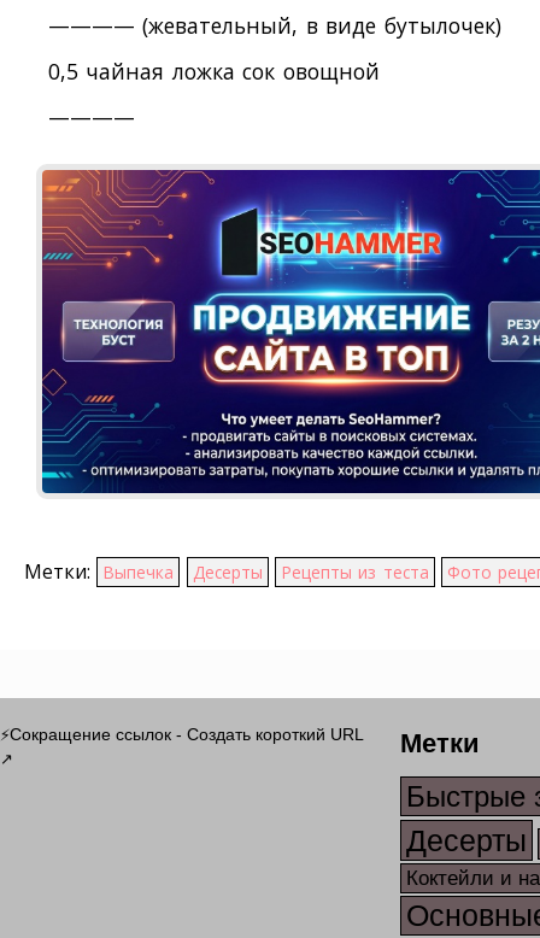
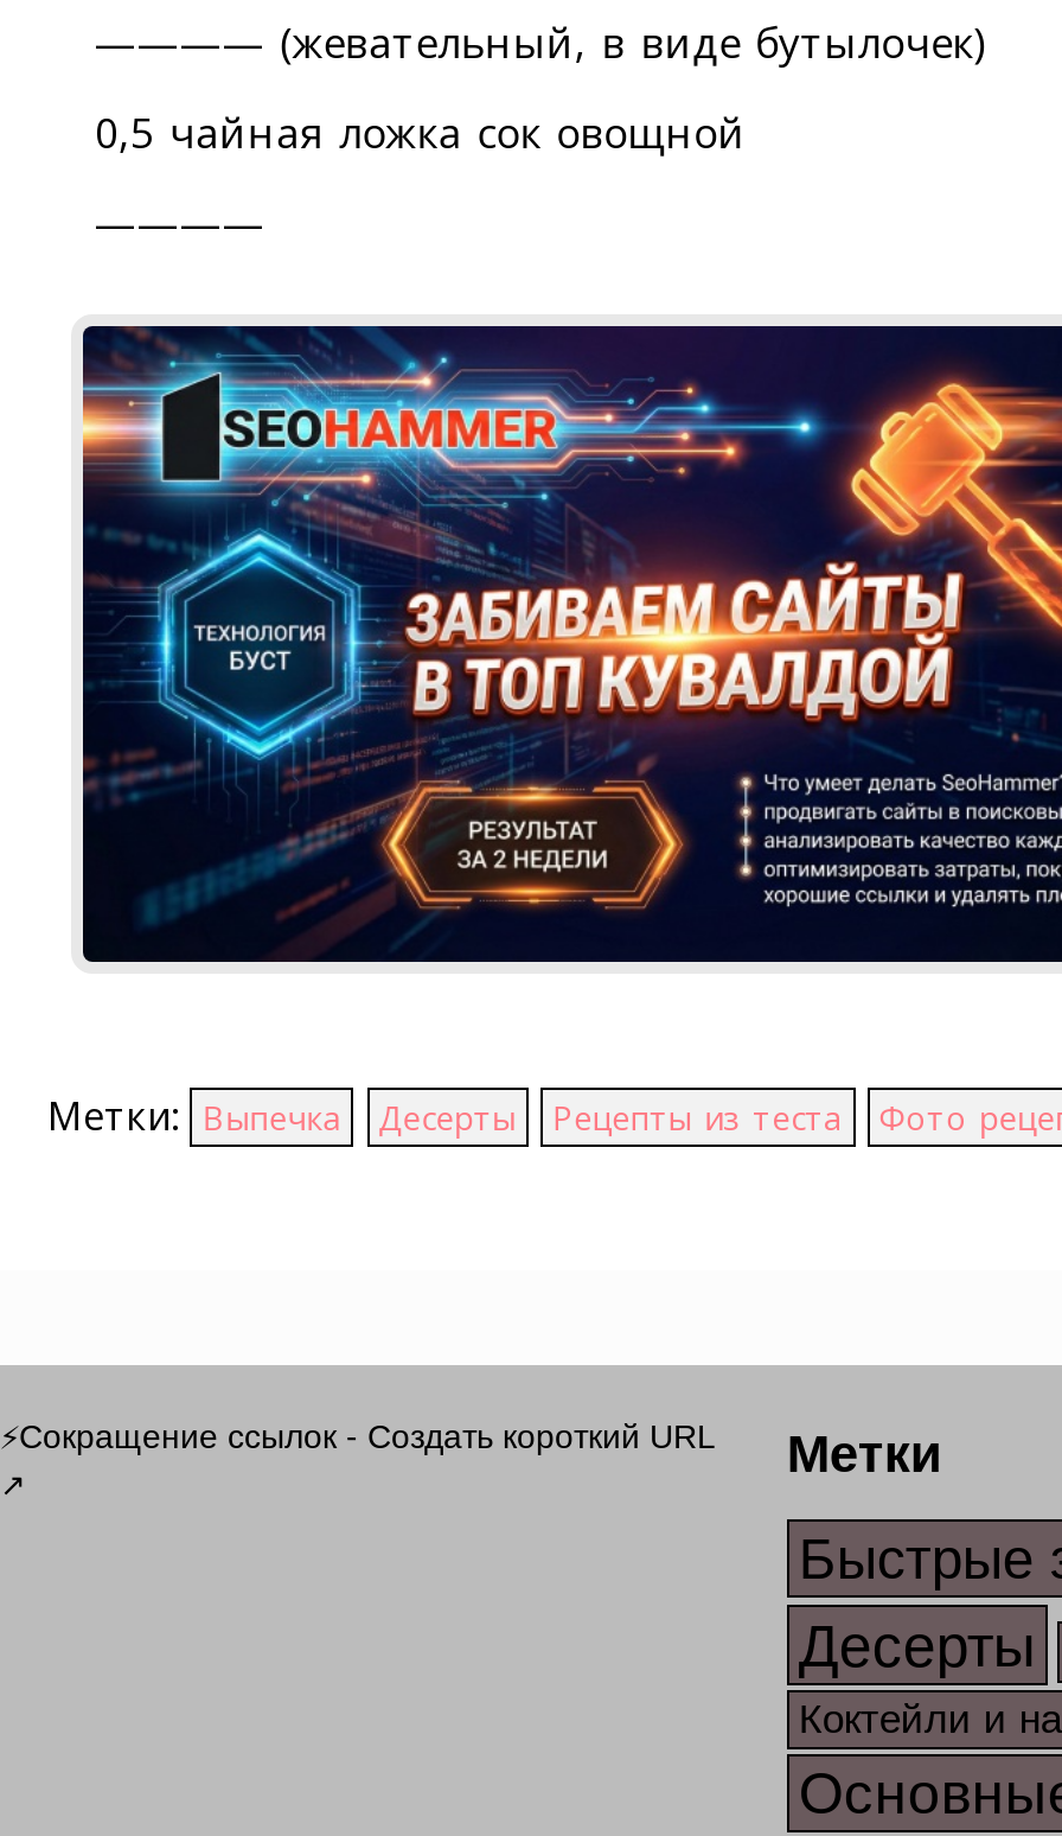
[41,169,536,493] [image] -> [81,324,1055,964] [image]

